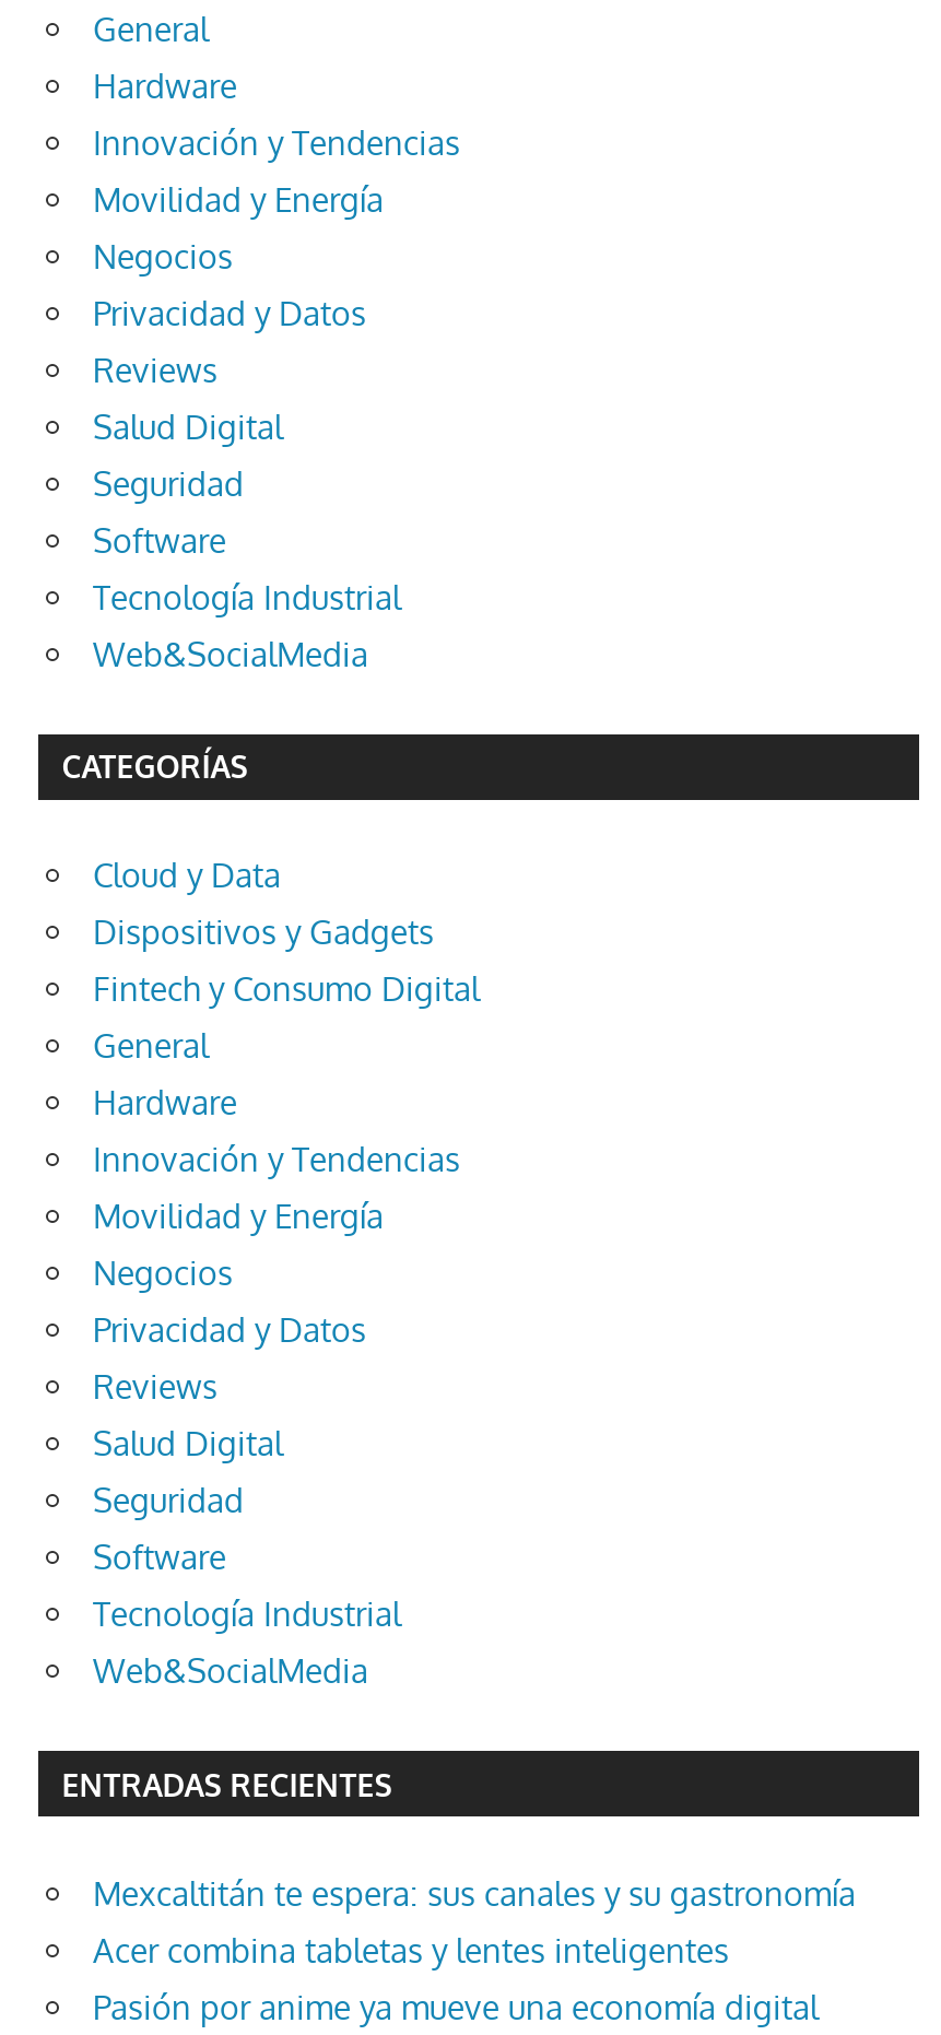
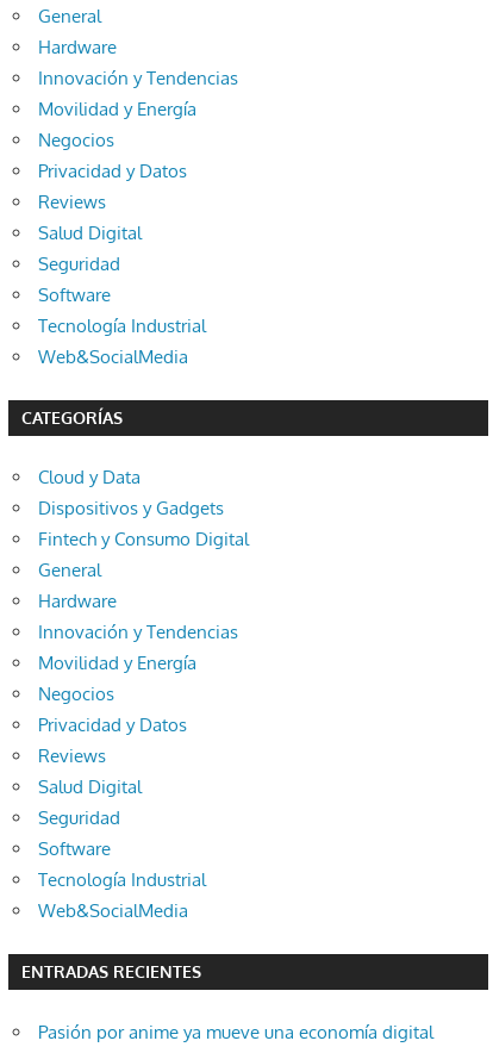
[93,1872,856,1971] Mexcaltitán te espera: sus canales y su gastronomía | Acer combina tabletas y lentes inteligentes -> none

